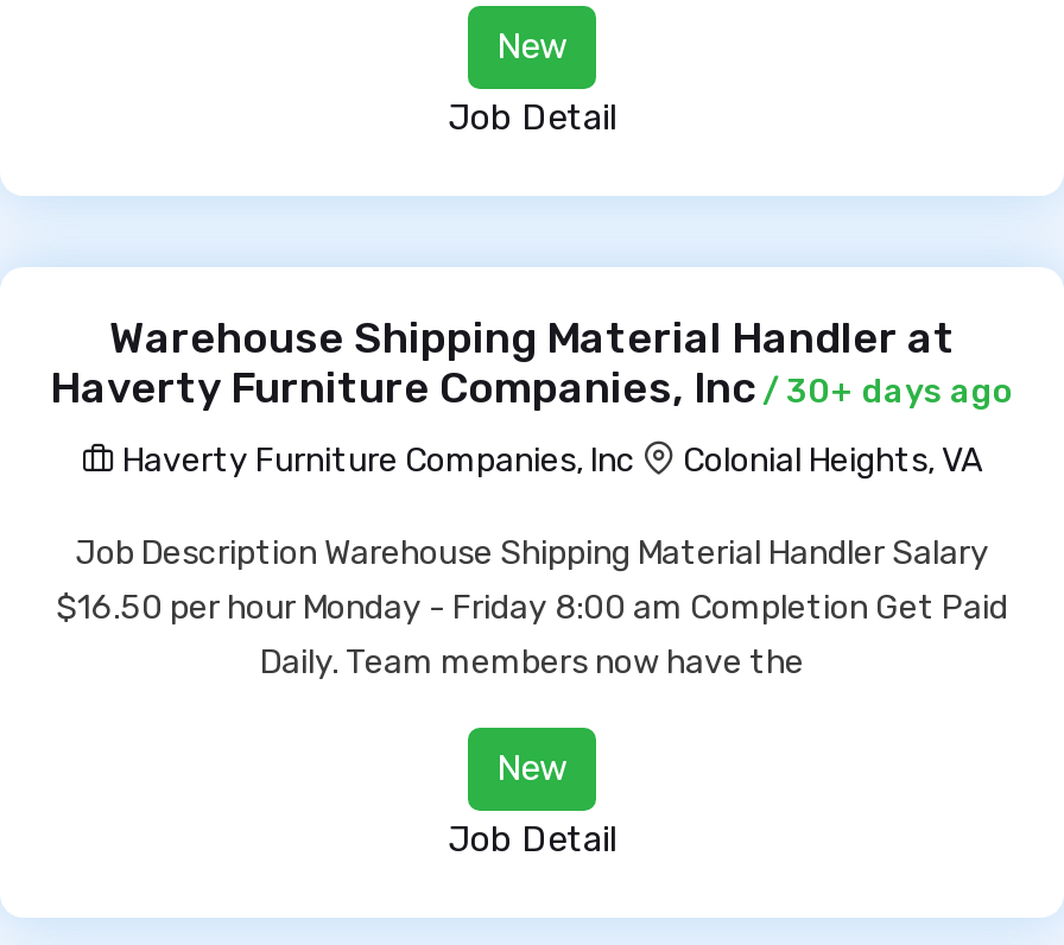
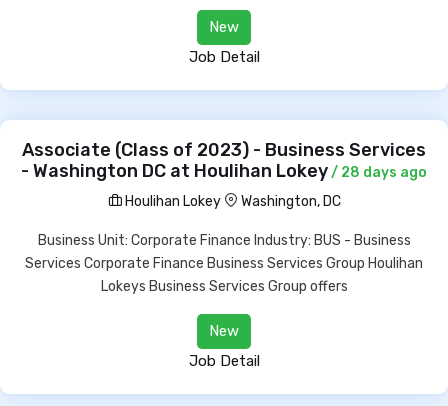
[50,312,1014,414] Warehouse Shipping Material Handler at | Haverty Furniture Companies, Inc / 30+ days ago -> [21,139,427,182] Associate (Class of 2023) - Business Services | - Washington DC at Houlihan Lokey / 28 days ago
[115,440,982,481] Haverty Furniture Companies, Inc | Colonial Heights, VA -> [121,193,340,210] Houlihan Lokey | Washington, DC
[56,533,1008,683] Job Description Warehouse Shipping Material Handler Salary | $16.50 per hour Monday - Friday 8:00 am Completion Get Paid | Daily. Team members now have the -> [25,232,423,295] Business Unit: Corporate Finance Industry: BUS - Business | Services Corporate Finance Business Services Group Houlihan | Lokeys Business Services Group offers

